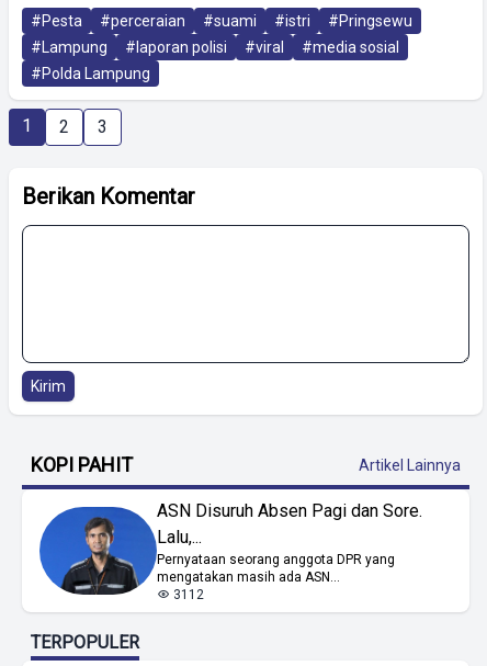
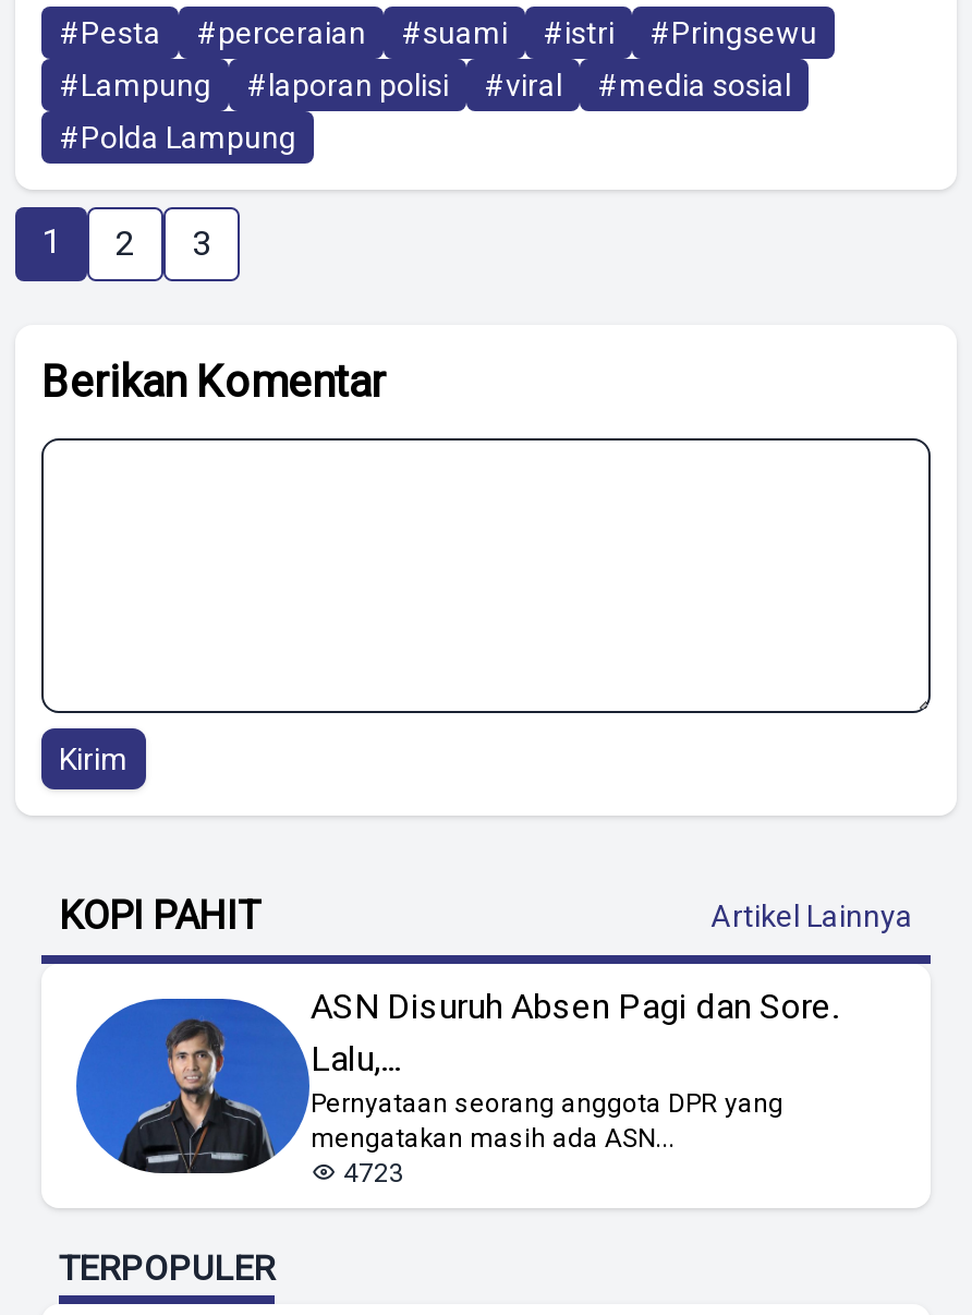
[171,587,205,602] 3112 -> [337,1157,404,1188] 4723

